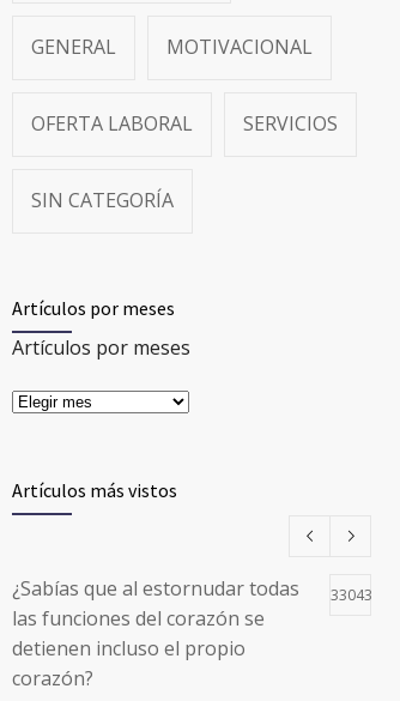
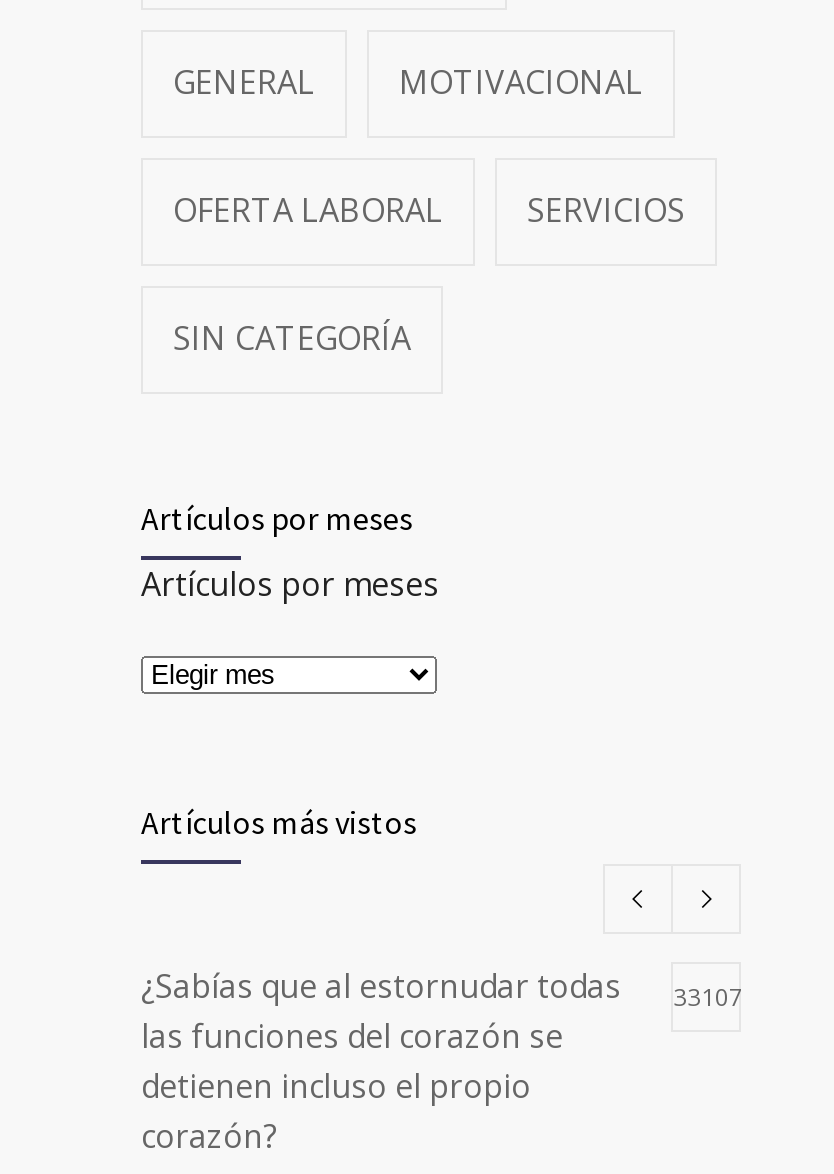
[12,575,372,605] ¿Sabías que al estornudar todas 33043 -> [141,964,743,1014] ¿Sabías que al estornudar todas 33107

